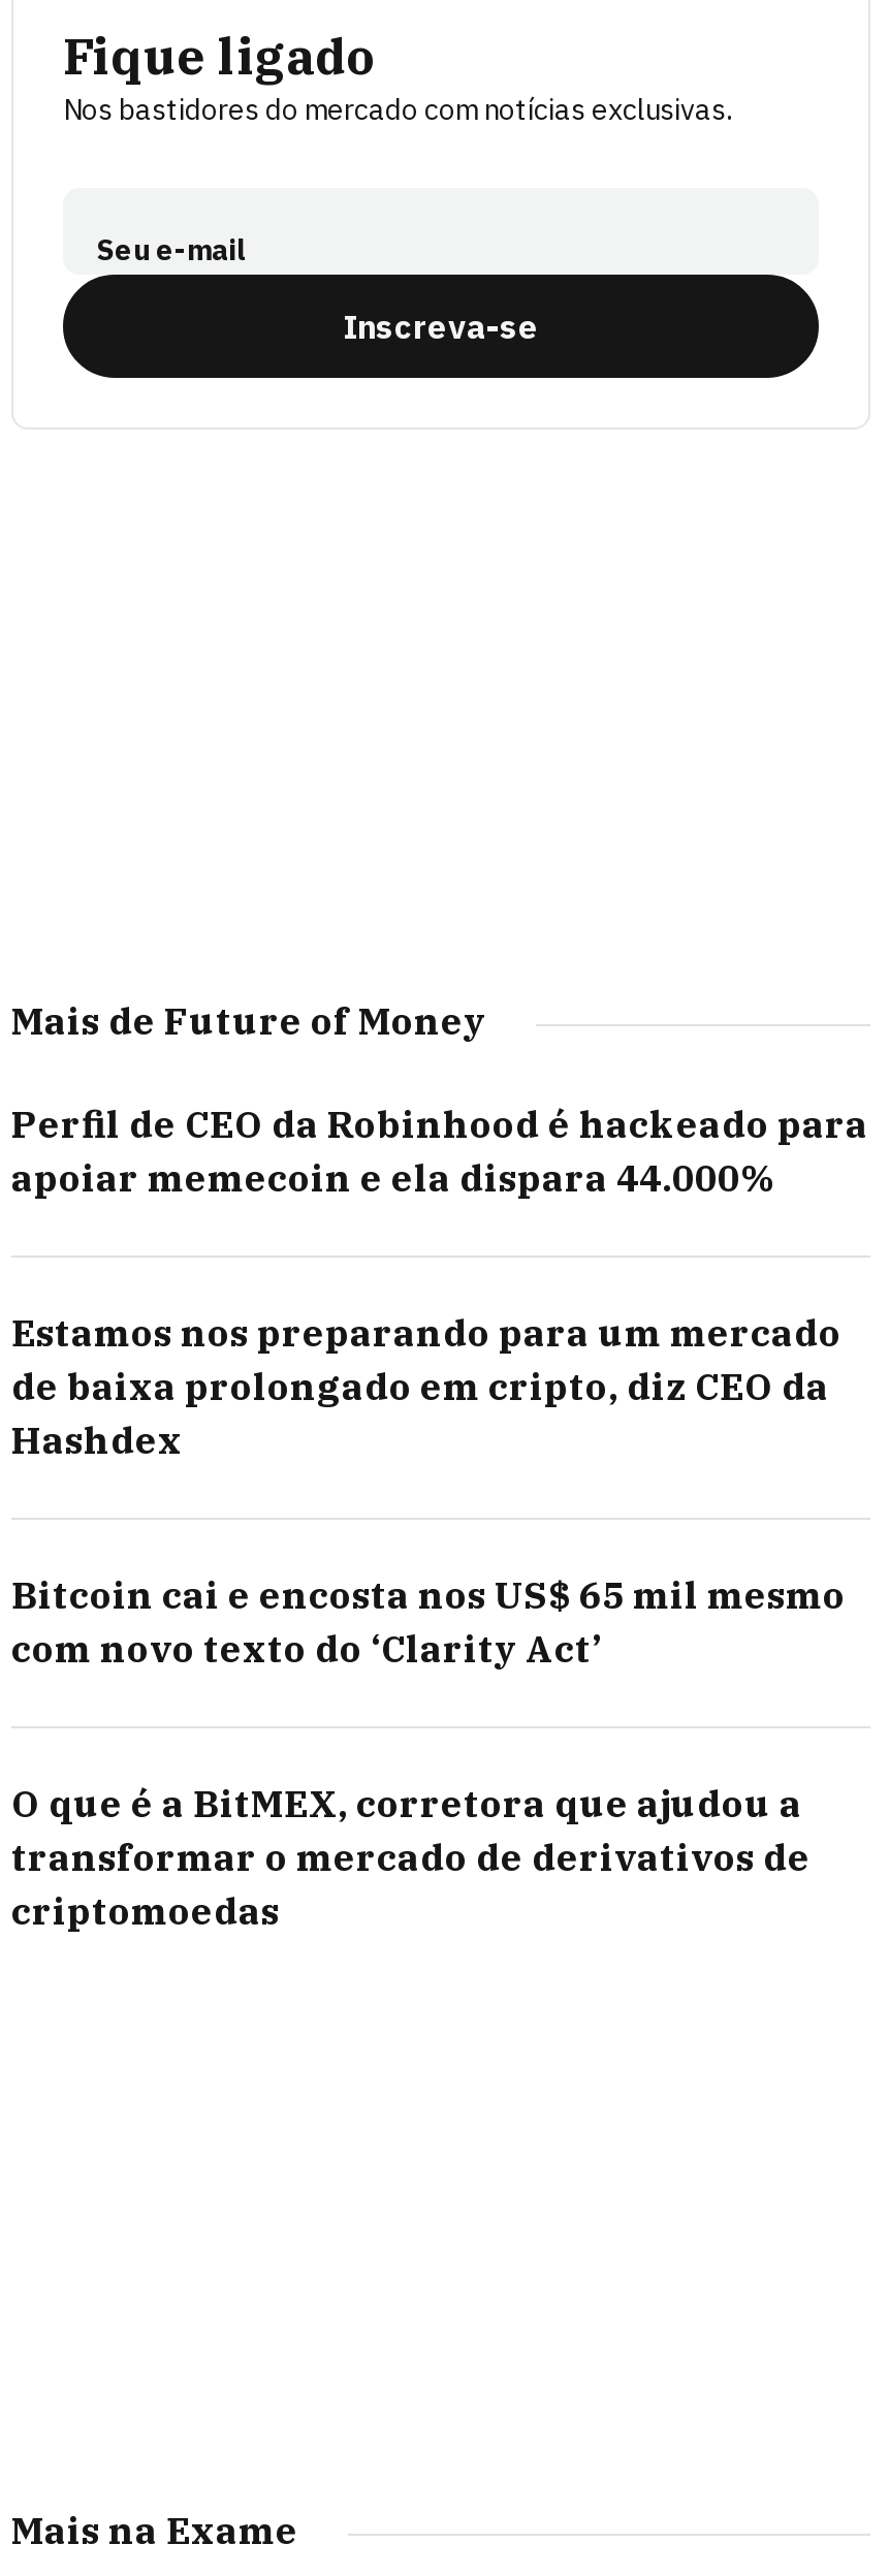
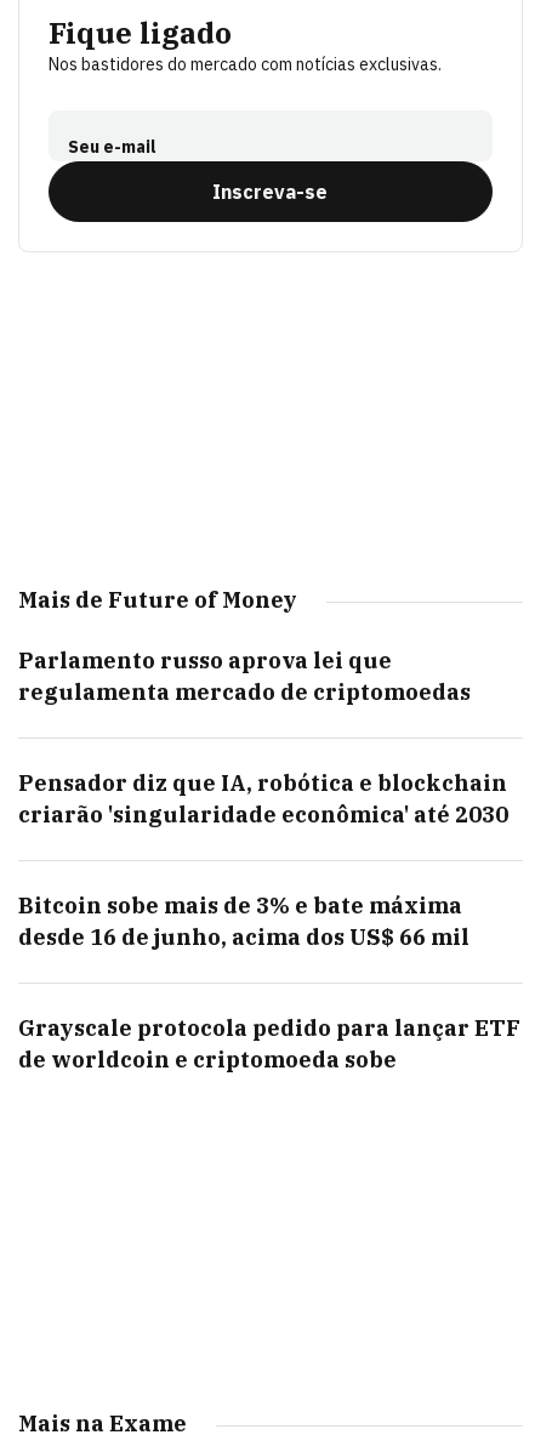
[11,1099,868,1201] Perfil de CEO da Robinhood é hackeado para | apoiar memecoin e ela dispara 44.000% -> [18,646,471,706] Parlamento russo aprova lei que | regulamenta mercado de criptomoedas
[11,1308,842,1463] Estamos nos preparando para um mercado | de baixa prolongado em cripto, diz CEO da | Hashdex -> [18,769,508,828] Pensador diz que IA, robótica e blockchain | criarão 'singularidade econômica' até 2030
[11,1570,846,1671] Bitcoin cai e encosta nos US$ 65 mil mesmo | com novo texto do ‘Clarity Act’ -> [18,891,469,951] Bitcoin sobe mais de 3% e bate máxima | desde 16 de junho, acima dos US$ 66 mil
[11,1779,811,1934] O que é a BitMEX, corretora que ajudou a | transformar o mercado de derivativos de | criptomoedas -> [18,1014,520,1073] Grayscale protocola pedido para lançar ETF | de worldcoin e criptomoeda sobe

